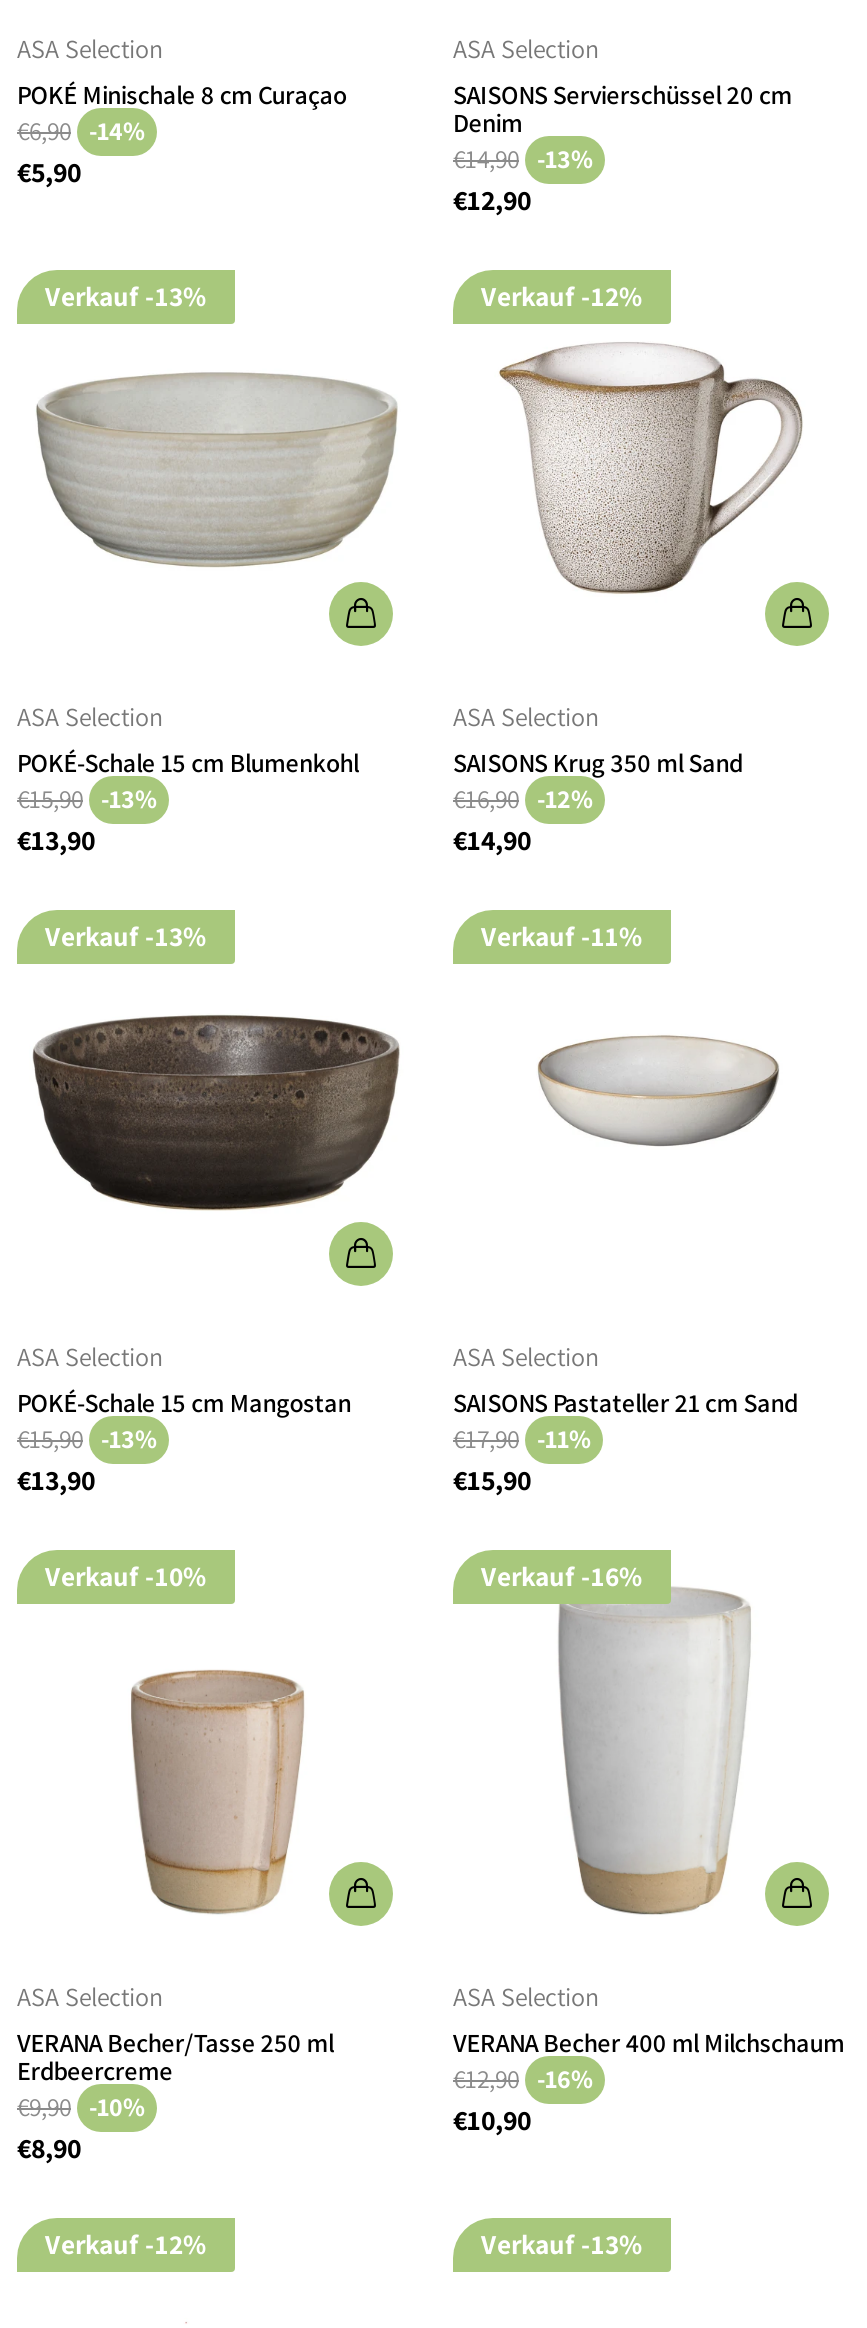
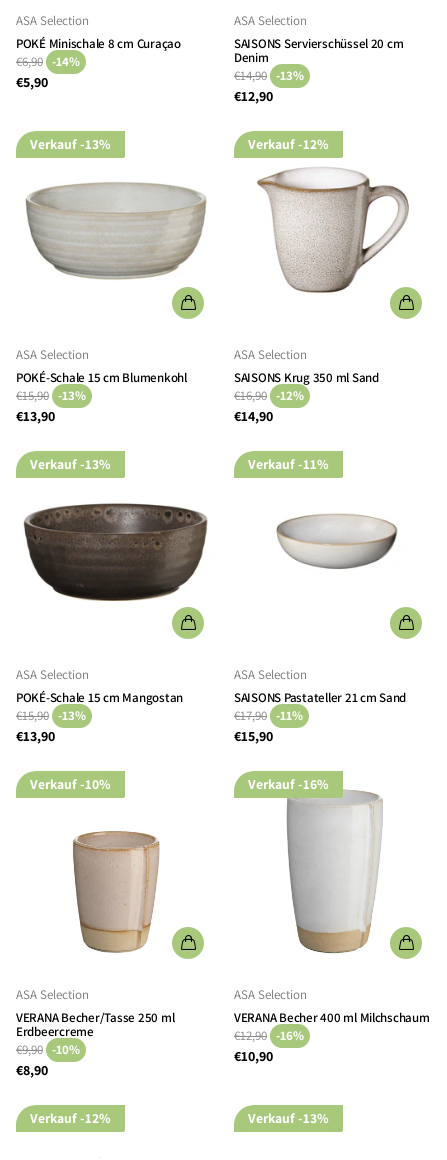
none -> [389,606,423,640] [image]

